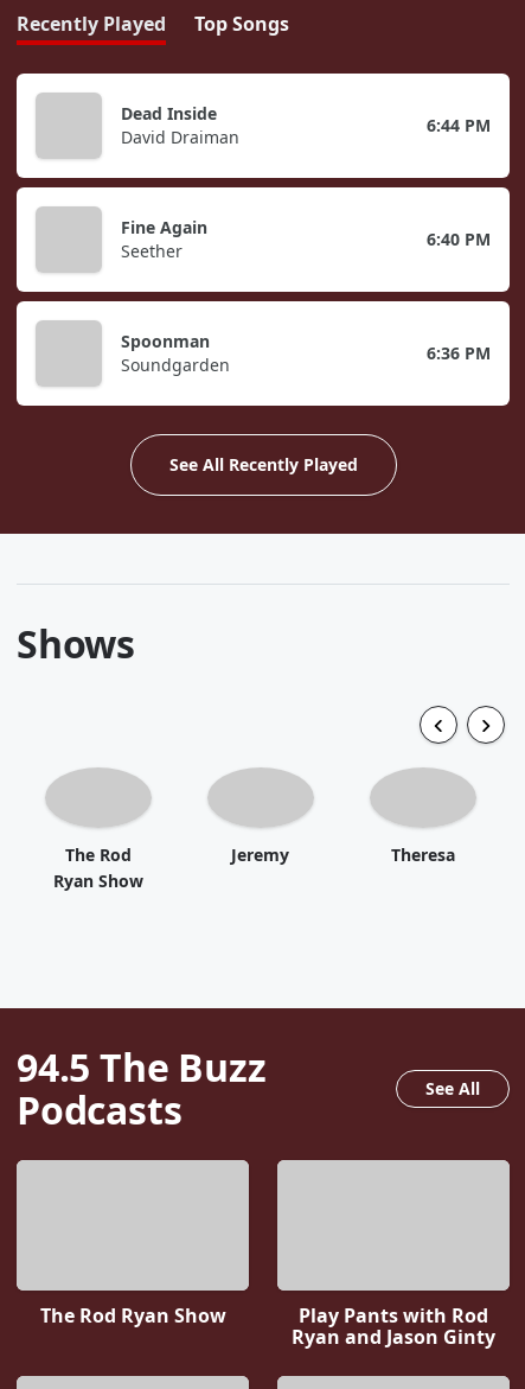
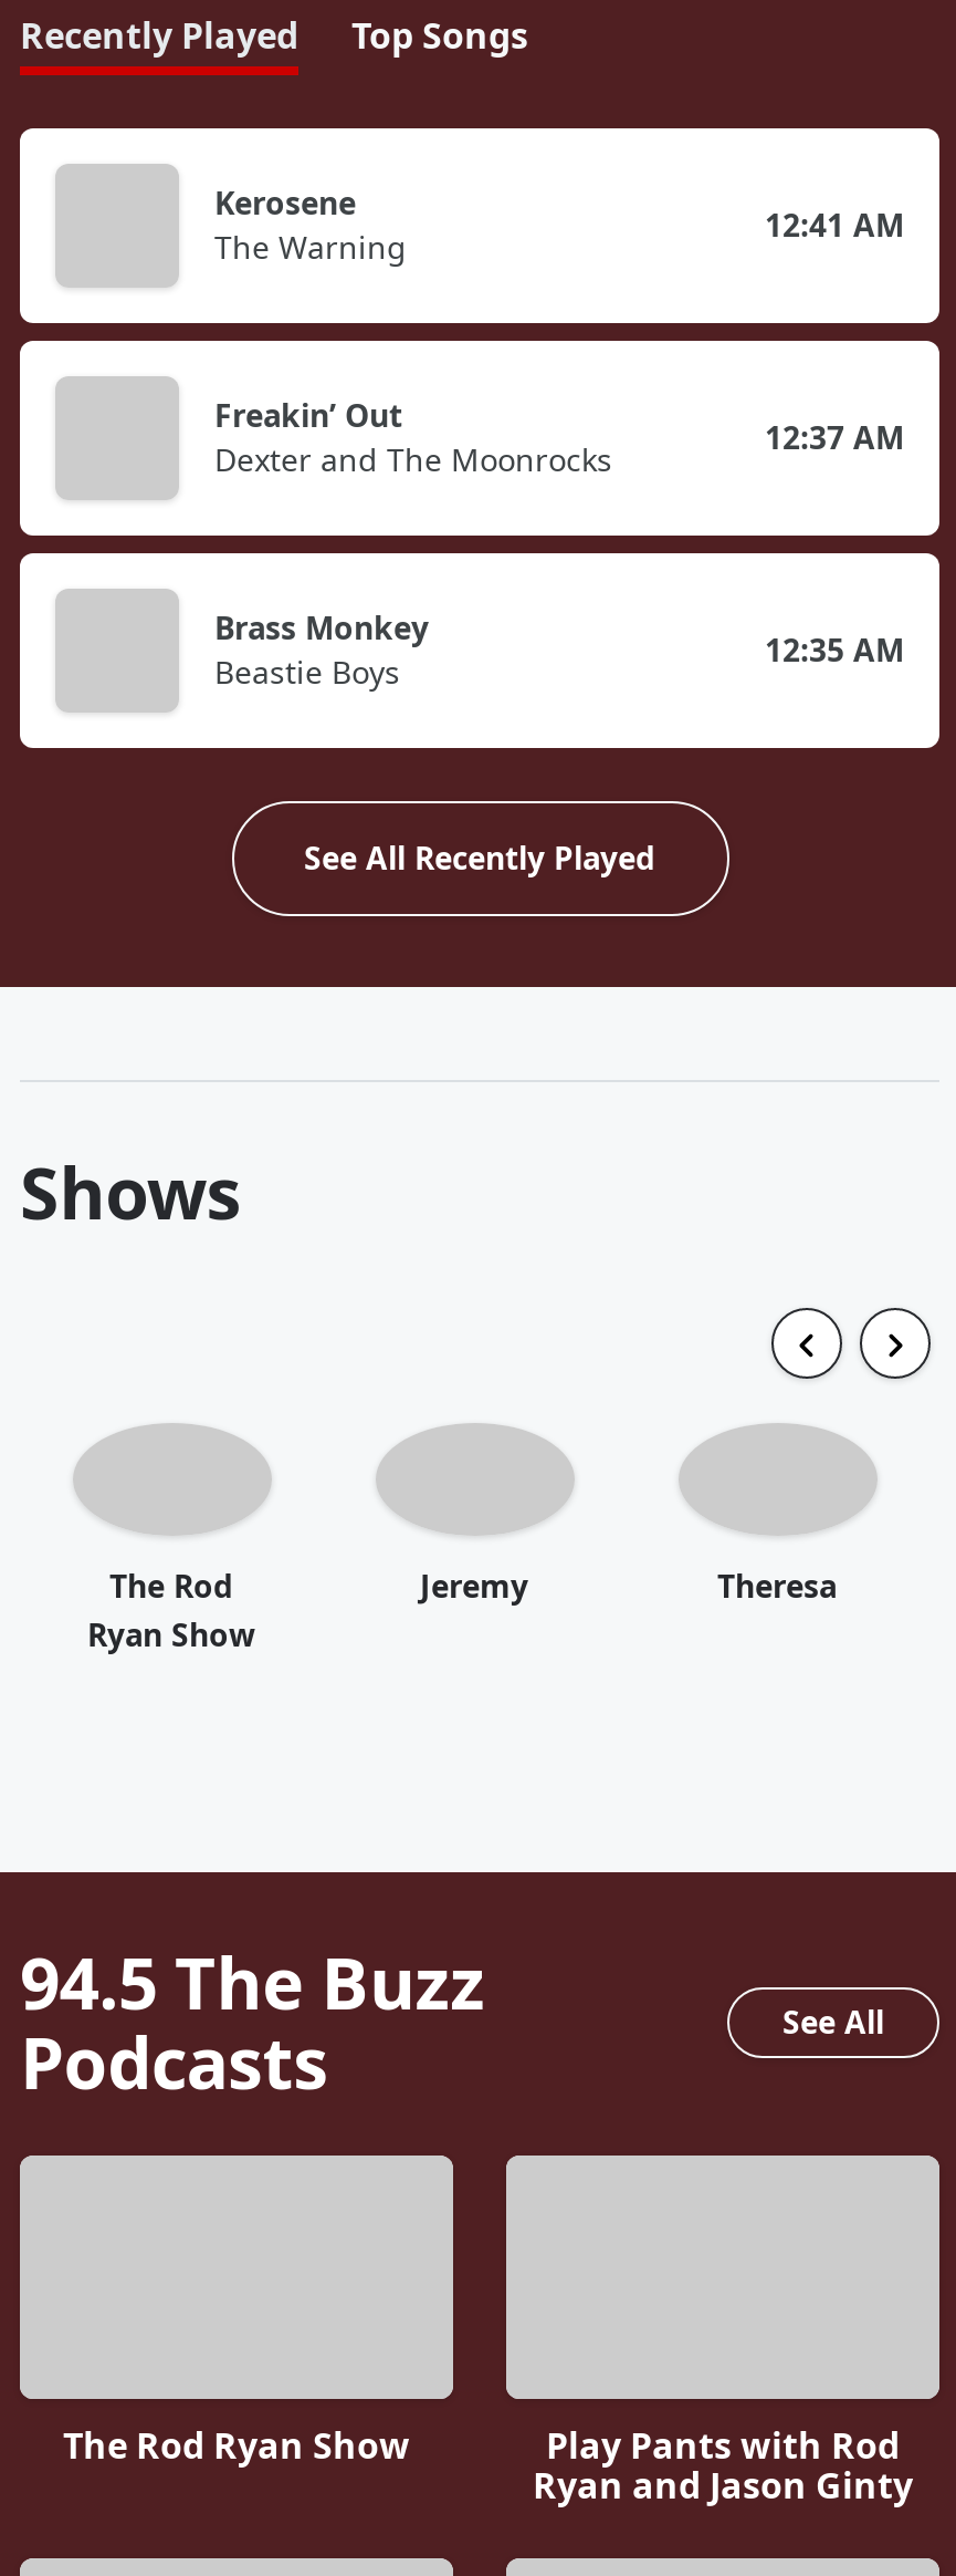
[121,102,239,148] Dead Inside | David Draiman -> [214,181,407,268] Kerosene | The Warning
[427,114,491,136] 6:44 PM -> [765,204,904,246] 12:41 AM
[121,216,207,262] Fine Again | Seether -> [214,394,612,480] Freakin’ Out | Dexter and The Moonrocks
[427,228,491,250] 6:40 PM -> [765,416,904,458] 12:37 AM
[121,330,230,376] Spoonman | Soundgarden -> [214,606,429,693] Brass Monkey | Beastie Boys
[427,342,491,364] 6:36 PM -> [765,629,904,671] 12:35 AM

